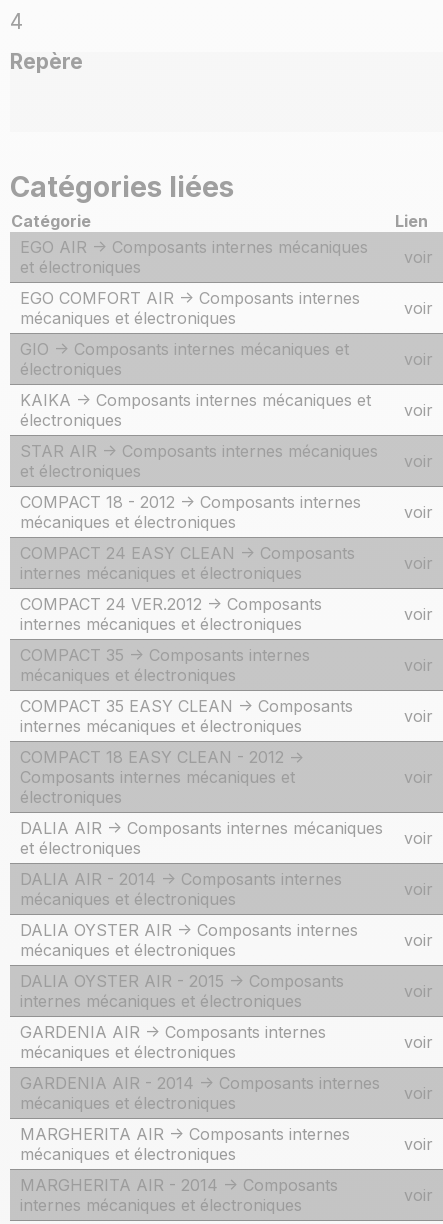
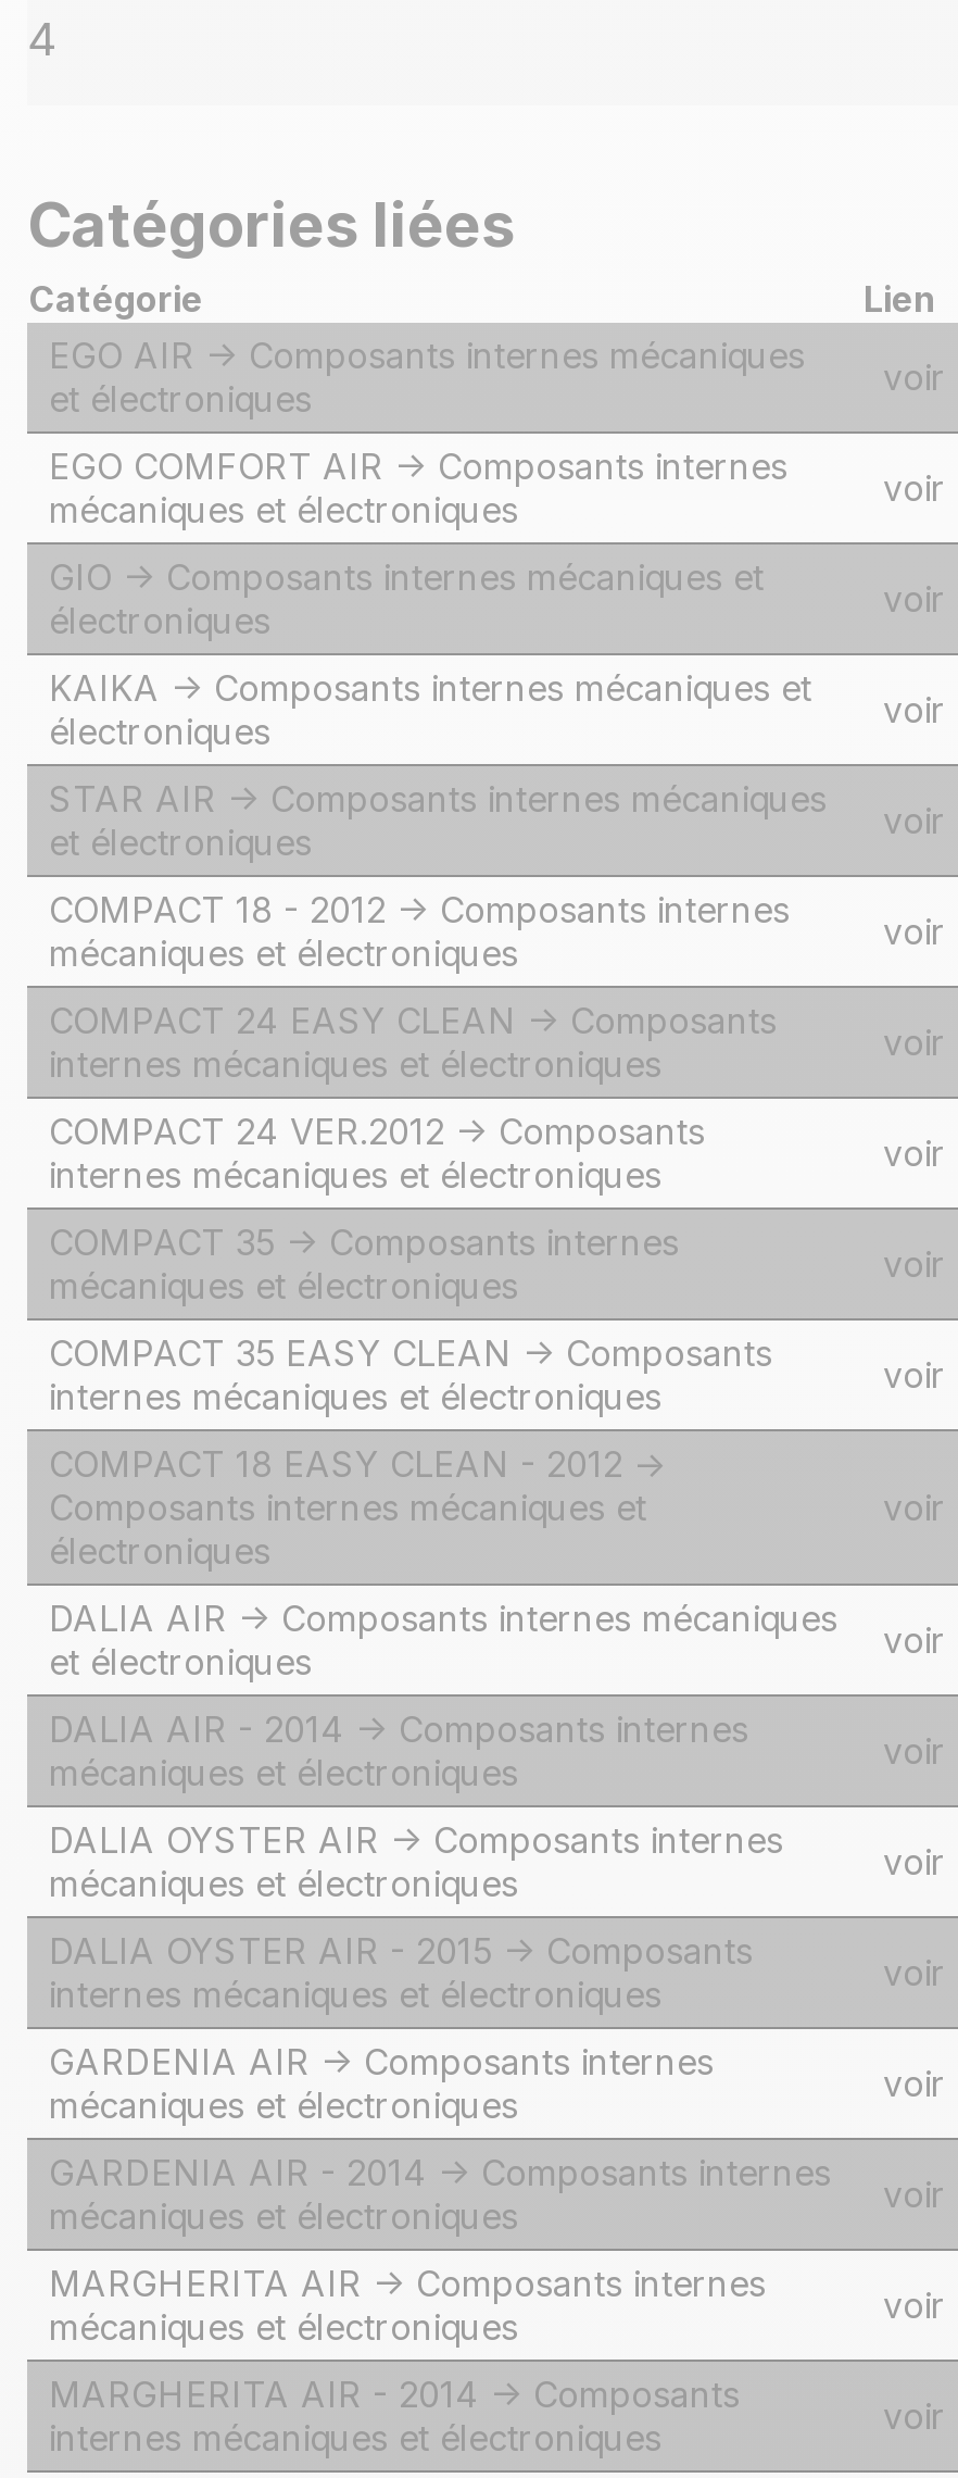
[10,49,83,74] Repère -> none

